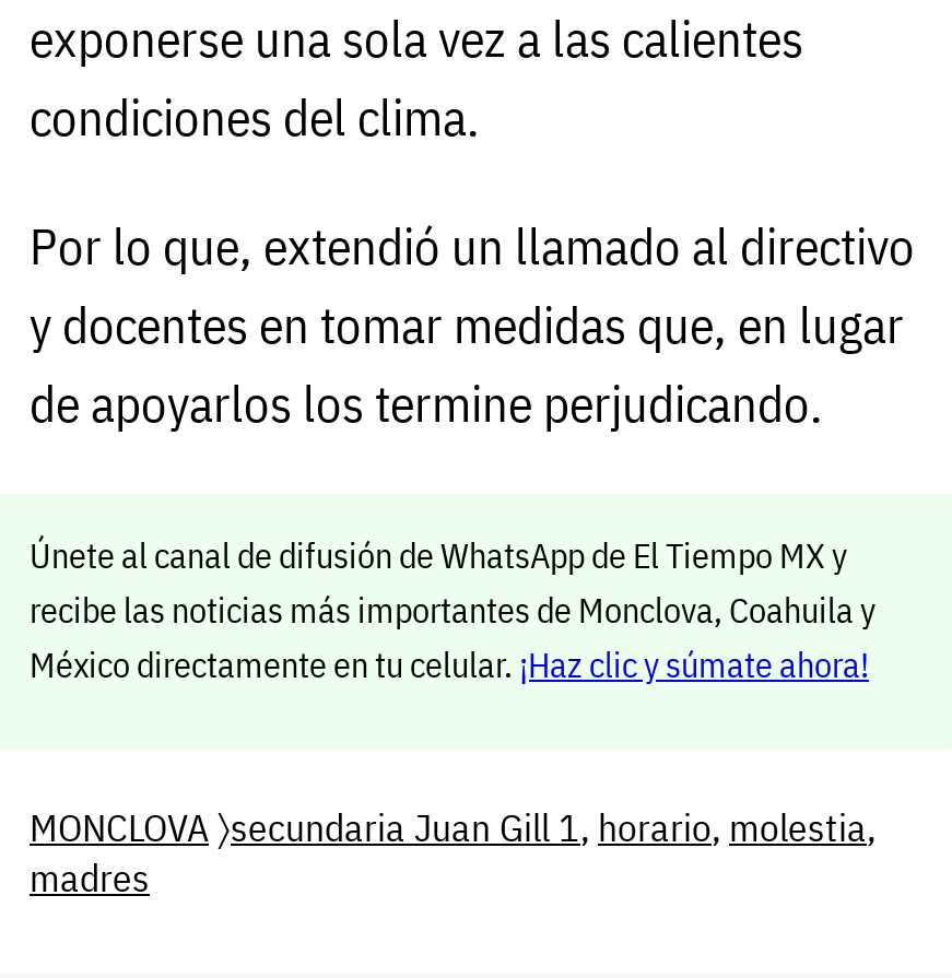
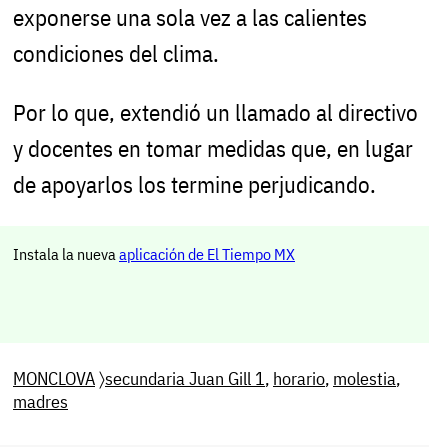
[30,533,875,686] Únete al canal de difusión de WhatsApp de El Tiempo MX y | recibe las noticias más importantes de Monclova, Coahuila y | México directamente en tu celular. ¡Haz clic y súmate ahora! -> [13,244,295,264] Instala la nueva aplicación de El Tiempo MX

